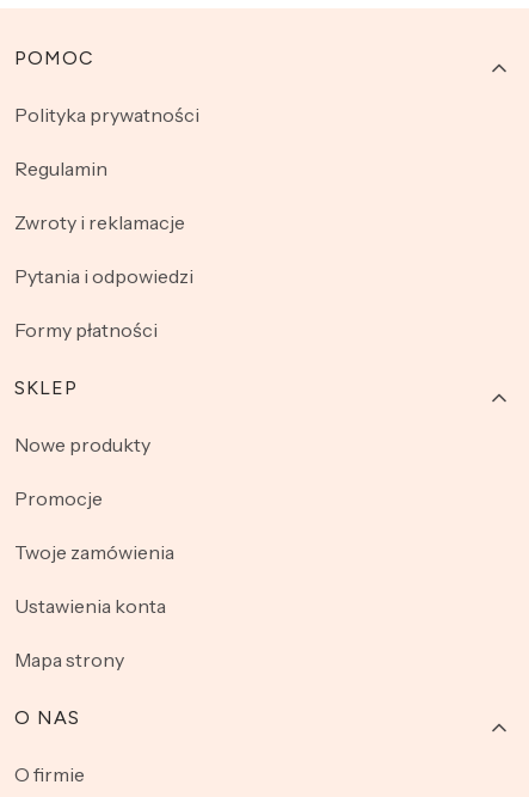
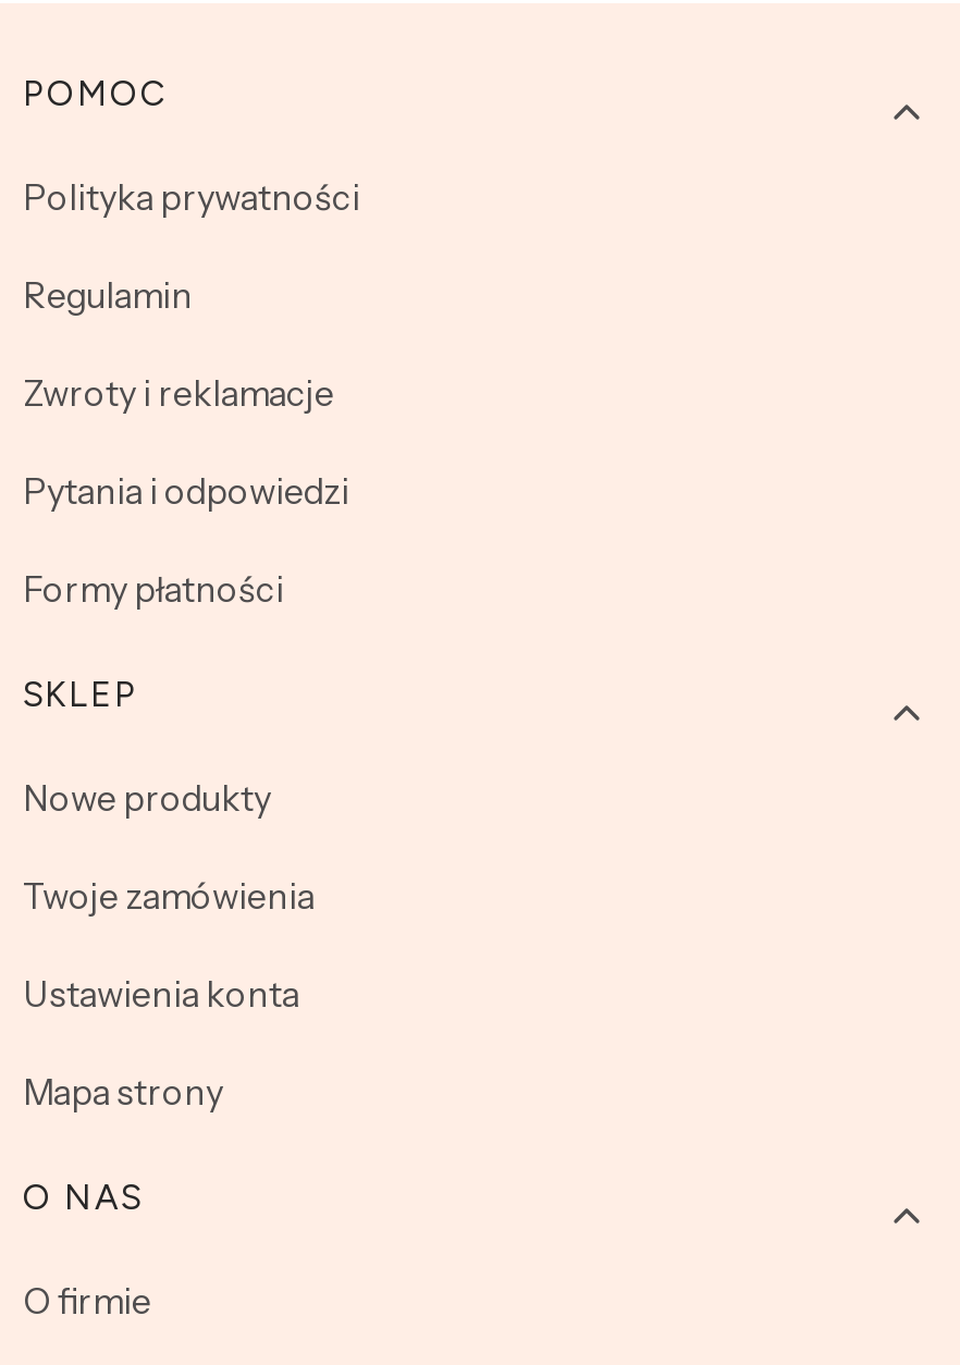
[14,487,103,511] Promocje -> none

